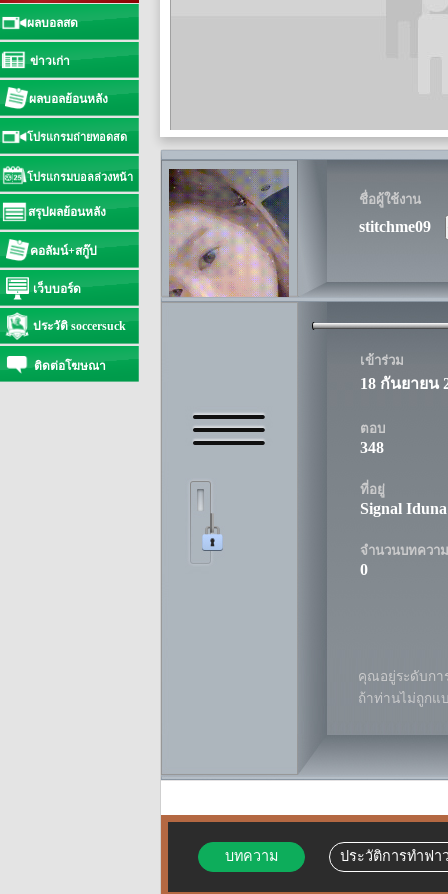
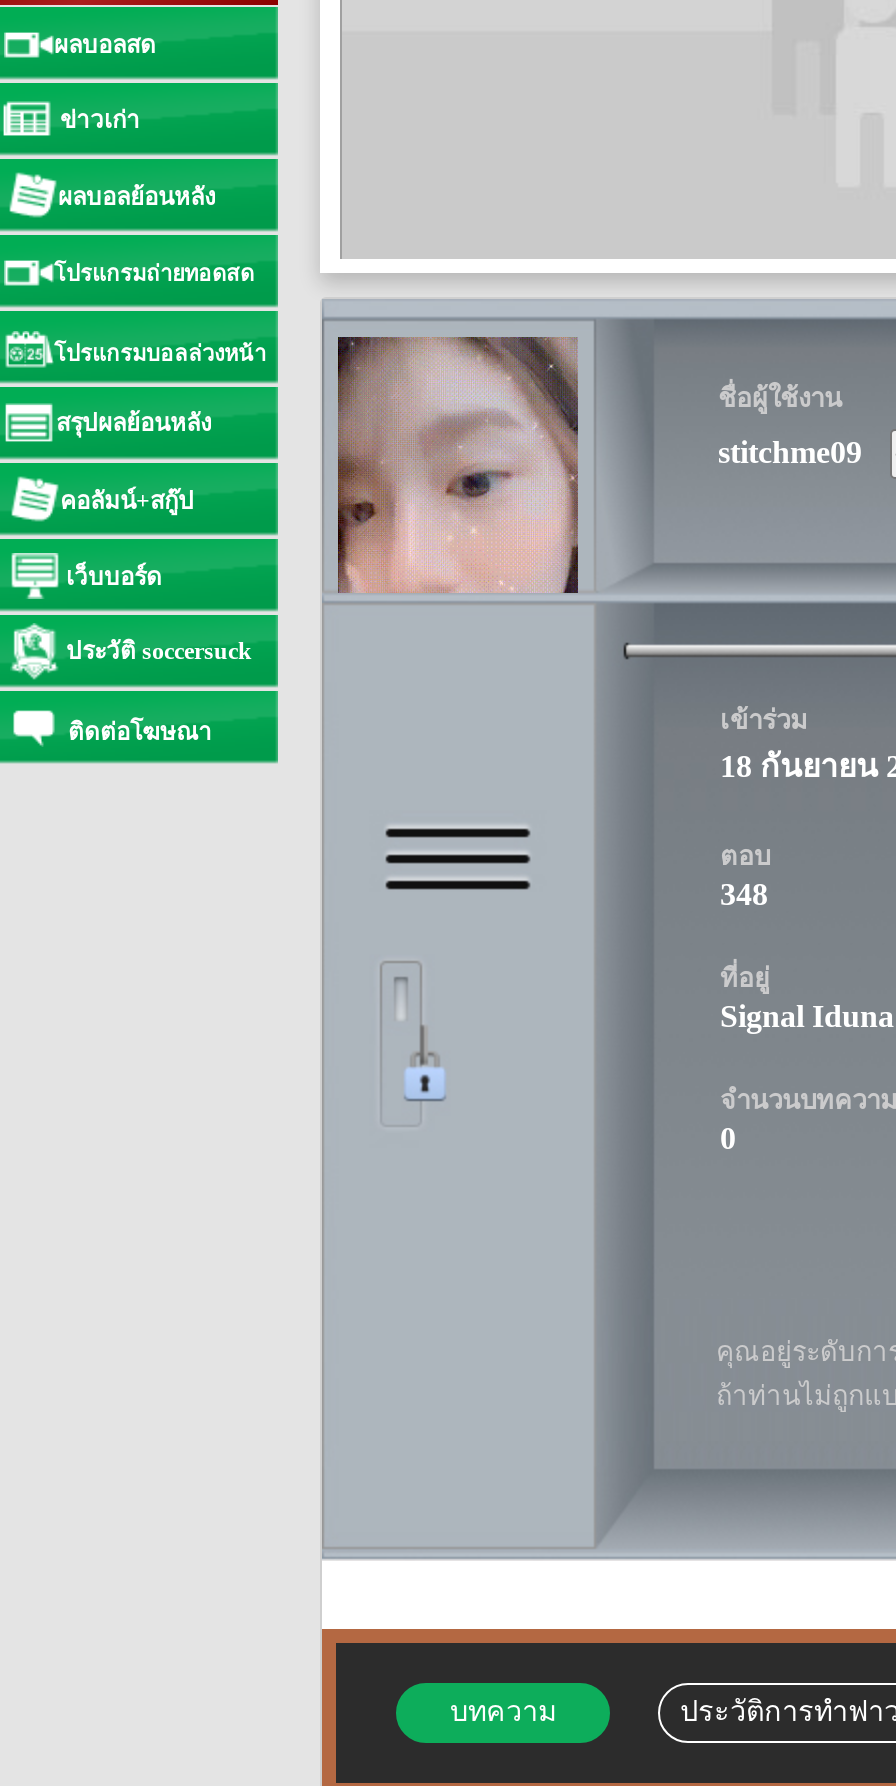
[169,169,289,297] [image] -> [336,337,578,593] [image]

